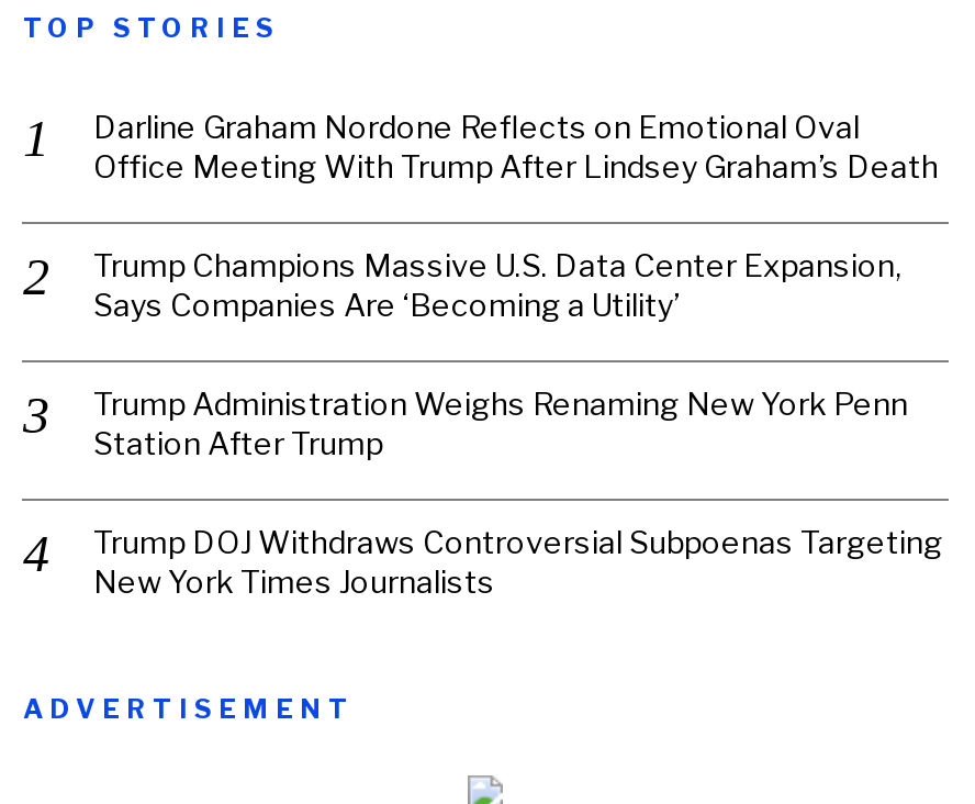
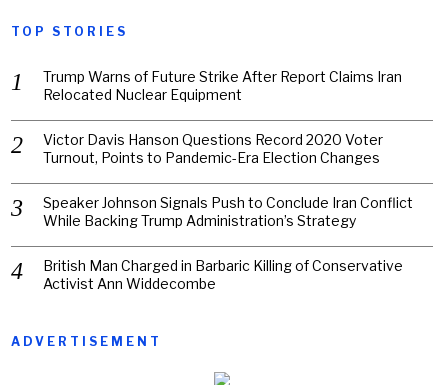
[93,108,939,185] Darline Graham Nordone Reflects on Emotional Oval | Office Meeting With Trump After Lindsey Graham’s Death -> [43,68,402,103] Trump Warns of Future Strike After Report Claims Iran | Relocated Nuclear Equipment
[93,246,901,323] Trump Champions Massive U.S. Data Center Expansion, | Says Companies Are ‘Becoming a Utility’ -> [43,131,383,166] Victor Davis Hanson Questions Record 2020 Voter | Turnout, Points to Pandemic-Era Election Changes
[93,385,908,462] Trump Administration Weighs Renaming New York Penn | Station After Trump -> [43,194,413,229] Speaker Johnson Signals Push to Conclude Iran Conflict | While Backing Trump Administration’s Strategy
[93,523,943,600] Trump DOJ Withdraws Controversial Subpoenas Targeting | New York Times Journalists -> [43,257,403,292] British Man Charged in Barbaric Killing of Conservative | Activist Ann Widdecombe

